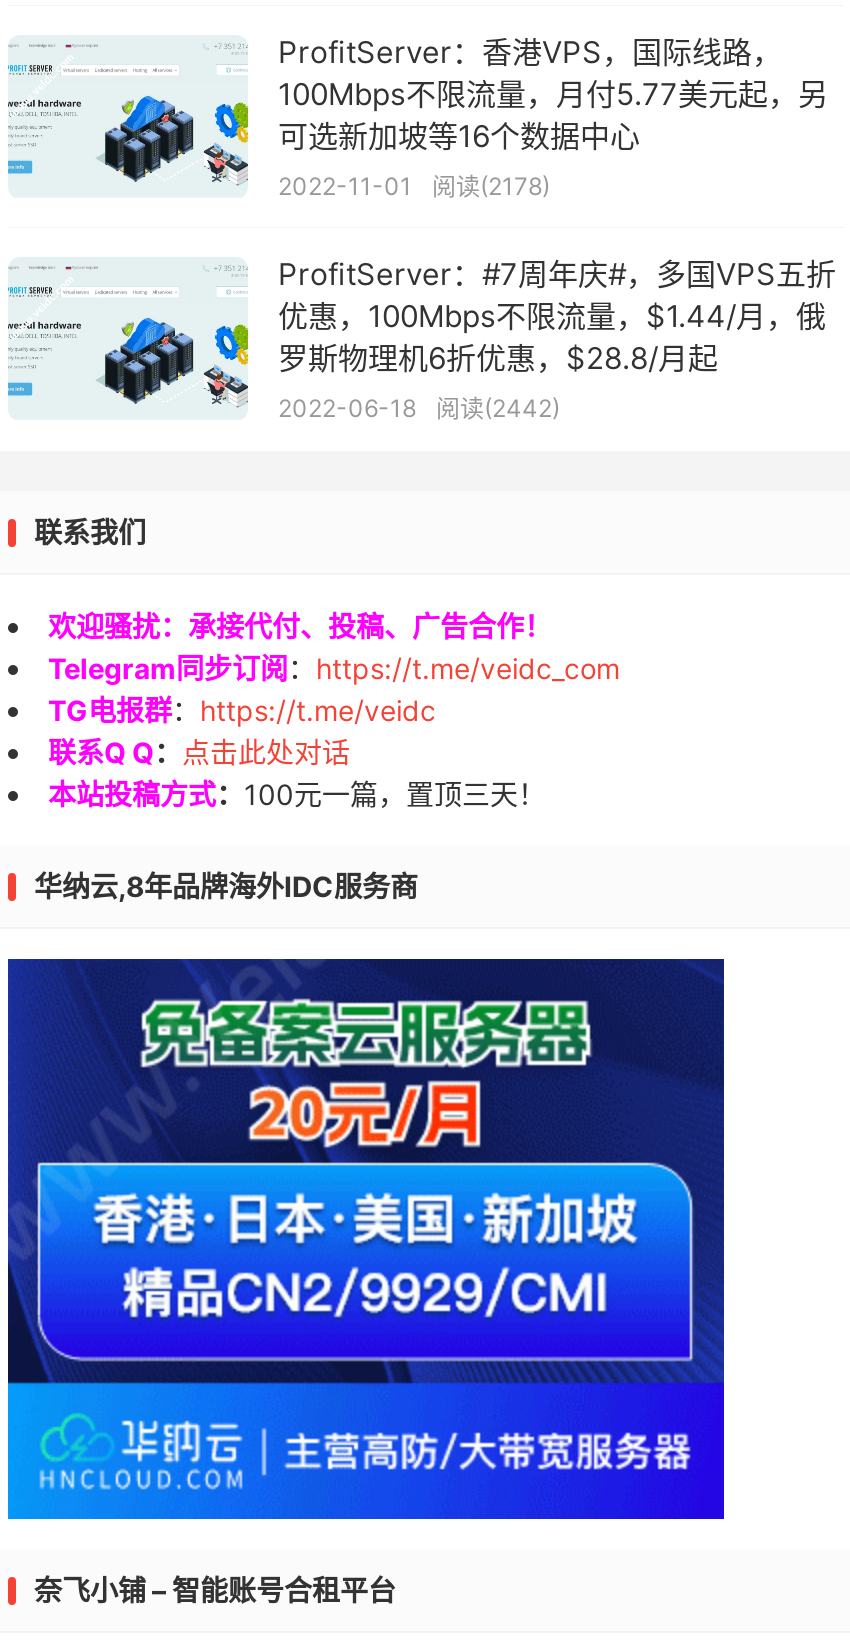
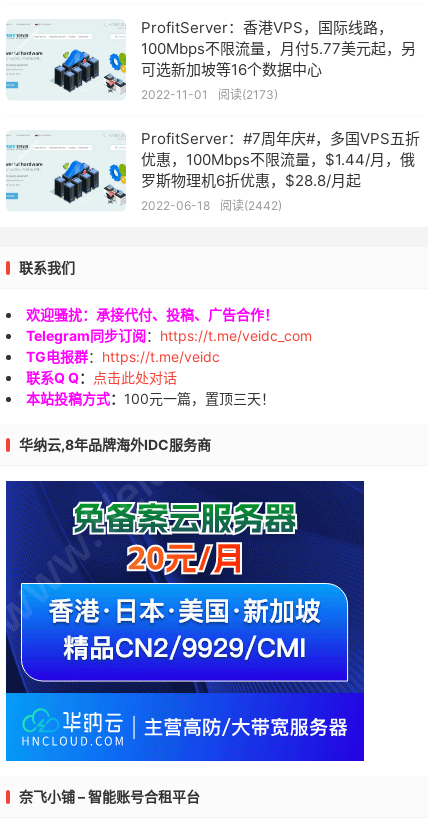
[278,171,550,201] 2022-11-01 阅读(2178) -> [141,87,278,102] 2022-11-01 阅读(2173)

